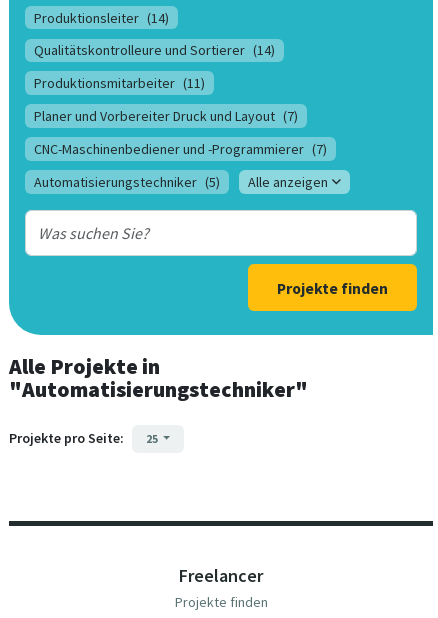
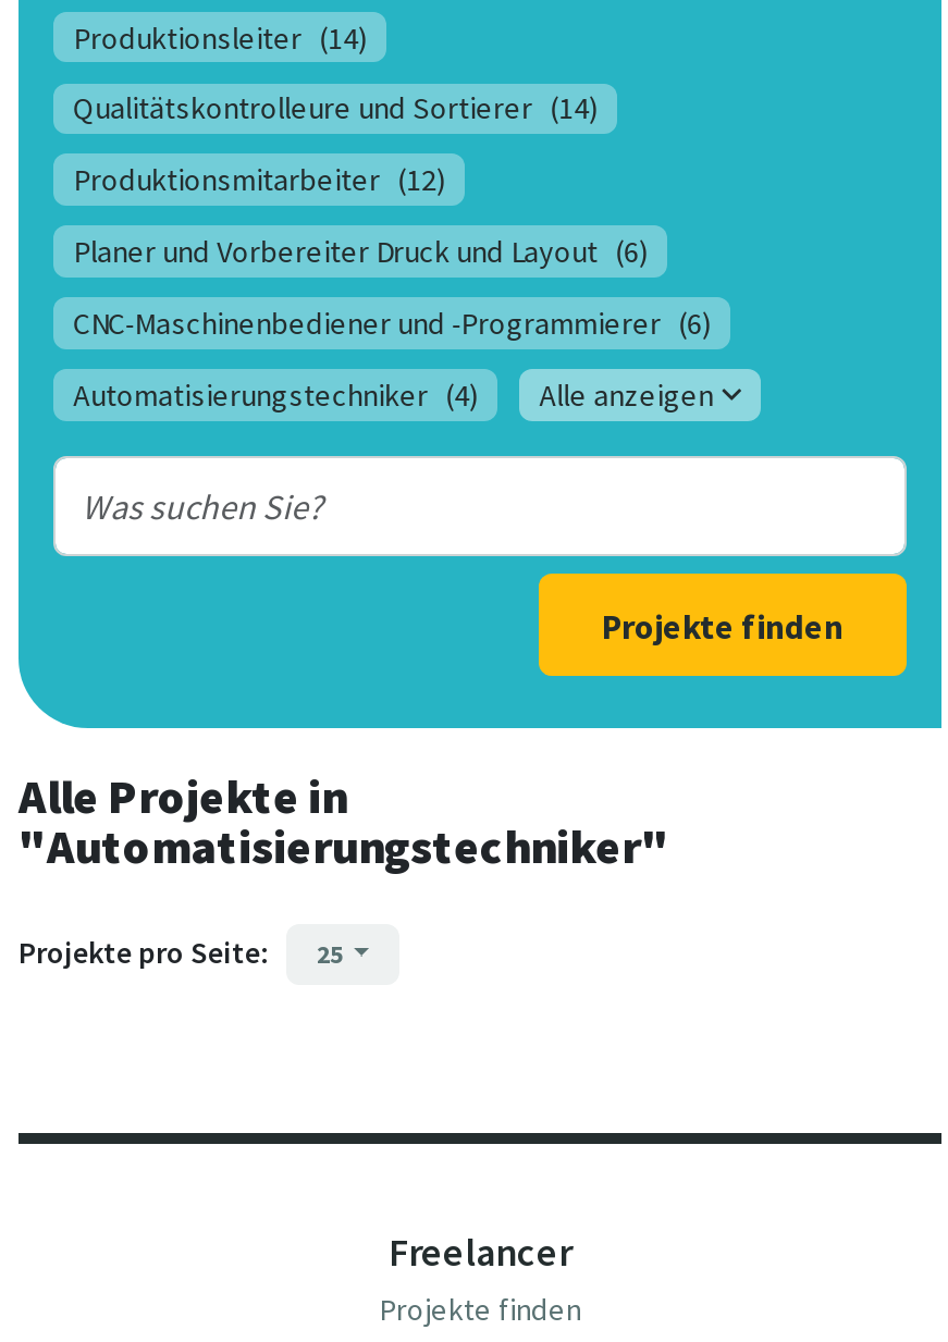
[34,74,205,92] Produktionsmitarbeiter (11) -> [73,161,445,200] Produktionsmitarbeiter (12)
[34,107,298,125] Planer und Vorbereiter Druck und Layout (7) -> [73,232,648,271] Planer und Vorbereiter Druck und Layout (6)
[34,140,327,158] CNC-Maschinenbediener und -Programmierer (7) -> [73,304,711,343] CNC-Maschinenbediener und -Programmierer (6)
[34,173,220,191] Automatisierungstechniker (5) -> [73,375,478,415] Automatisierungstechniker (4)

